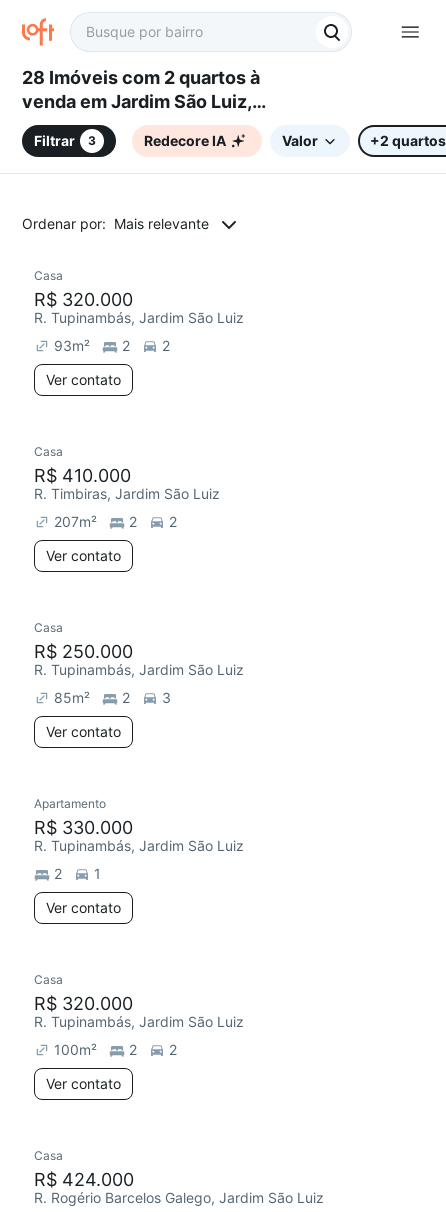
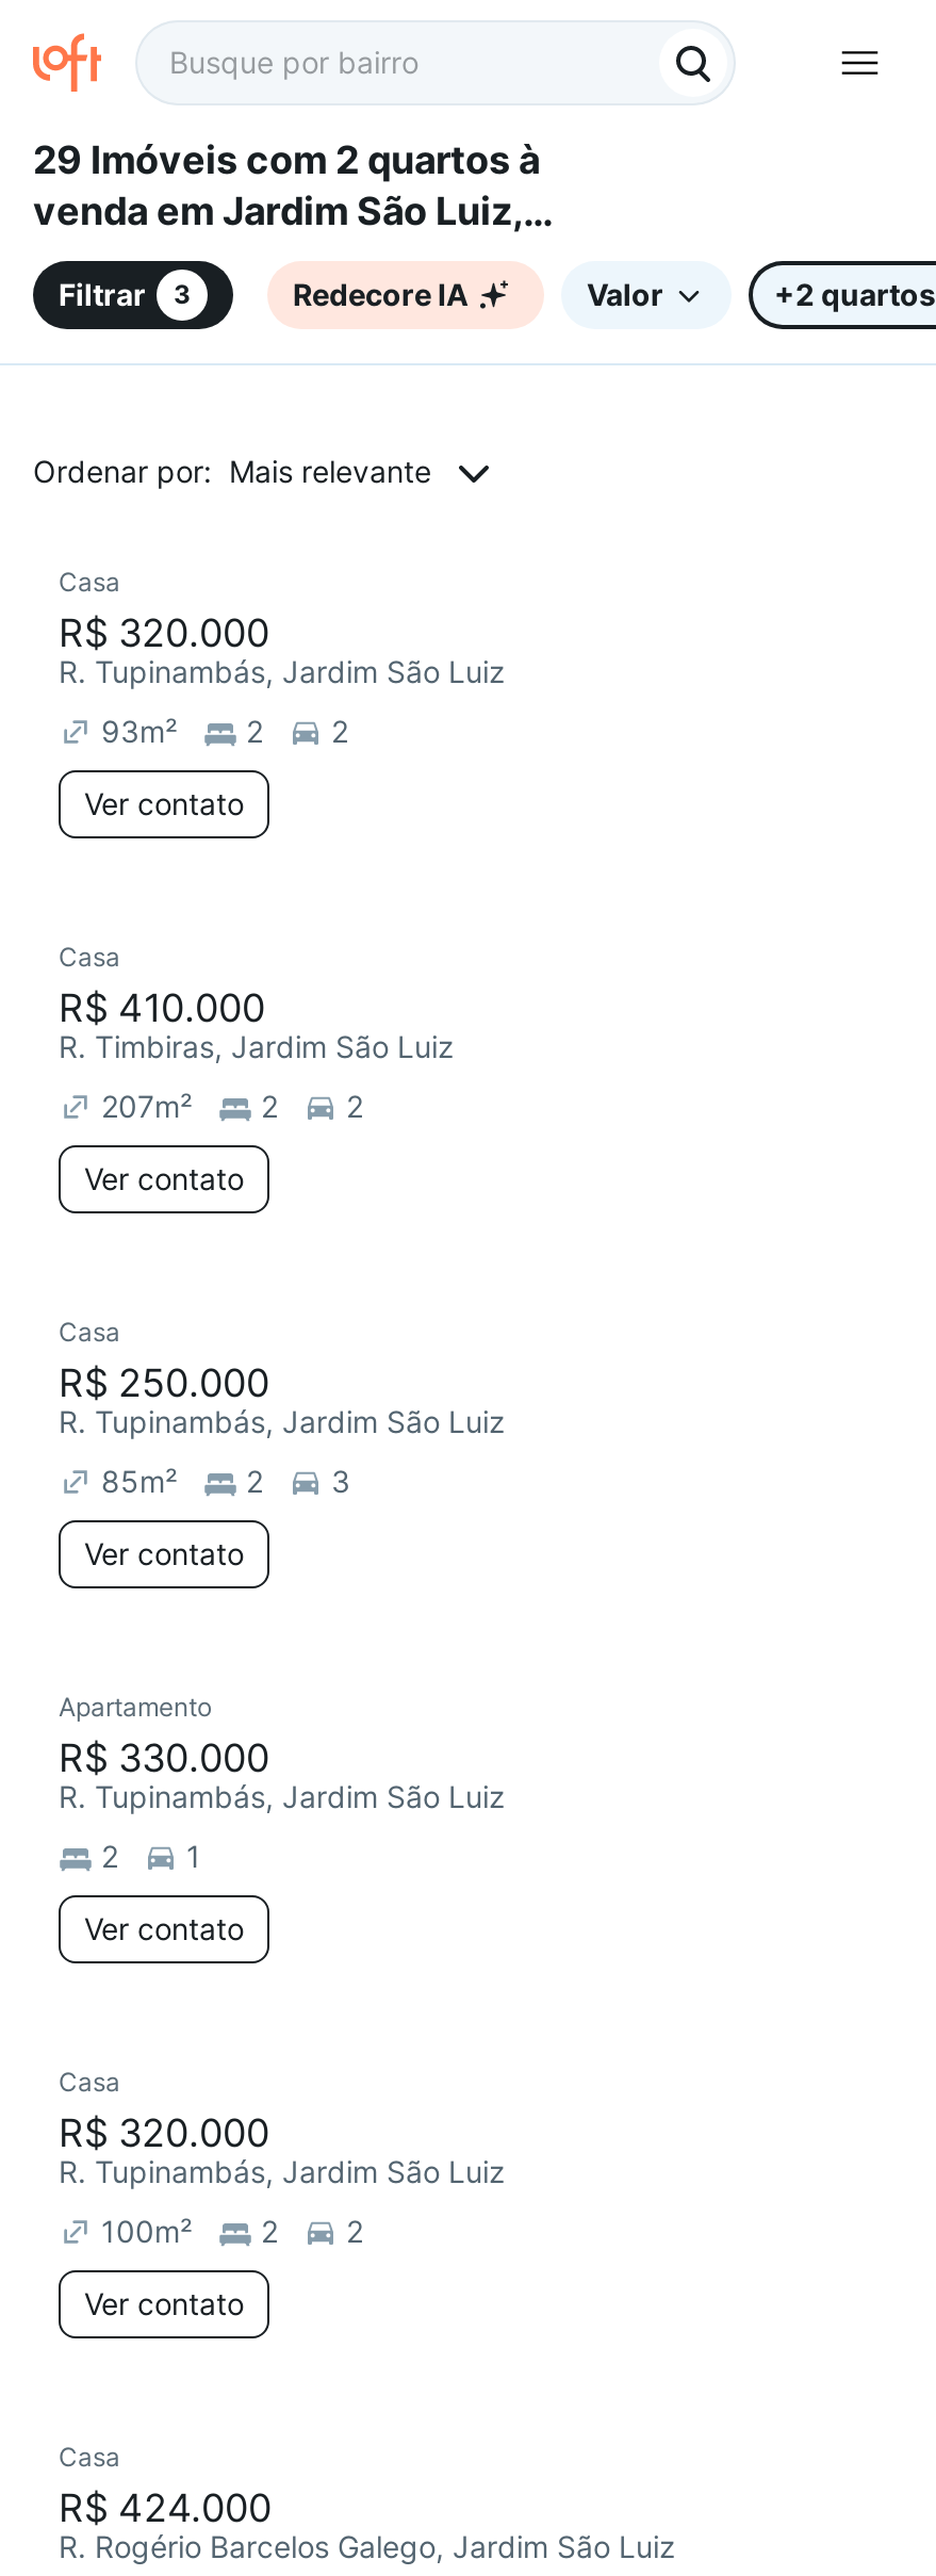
[22,67,250,88] 28 Imóveis com 2 quartos à -> [33,138,519,183] 29 Imóveis com 2 quartos à

